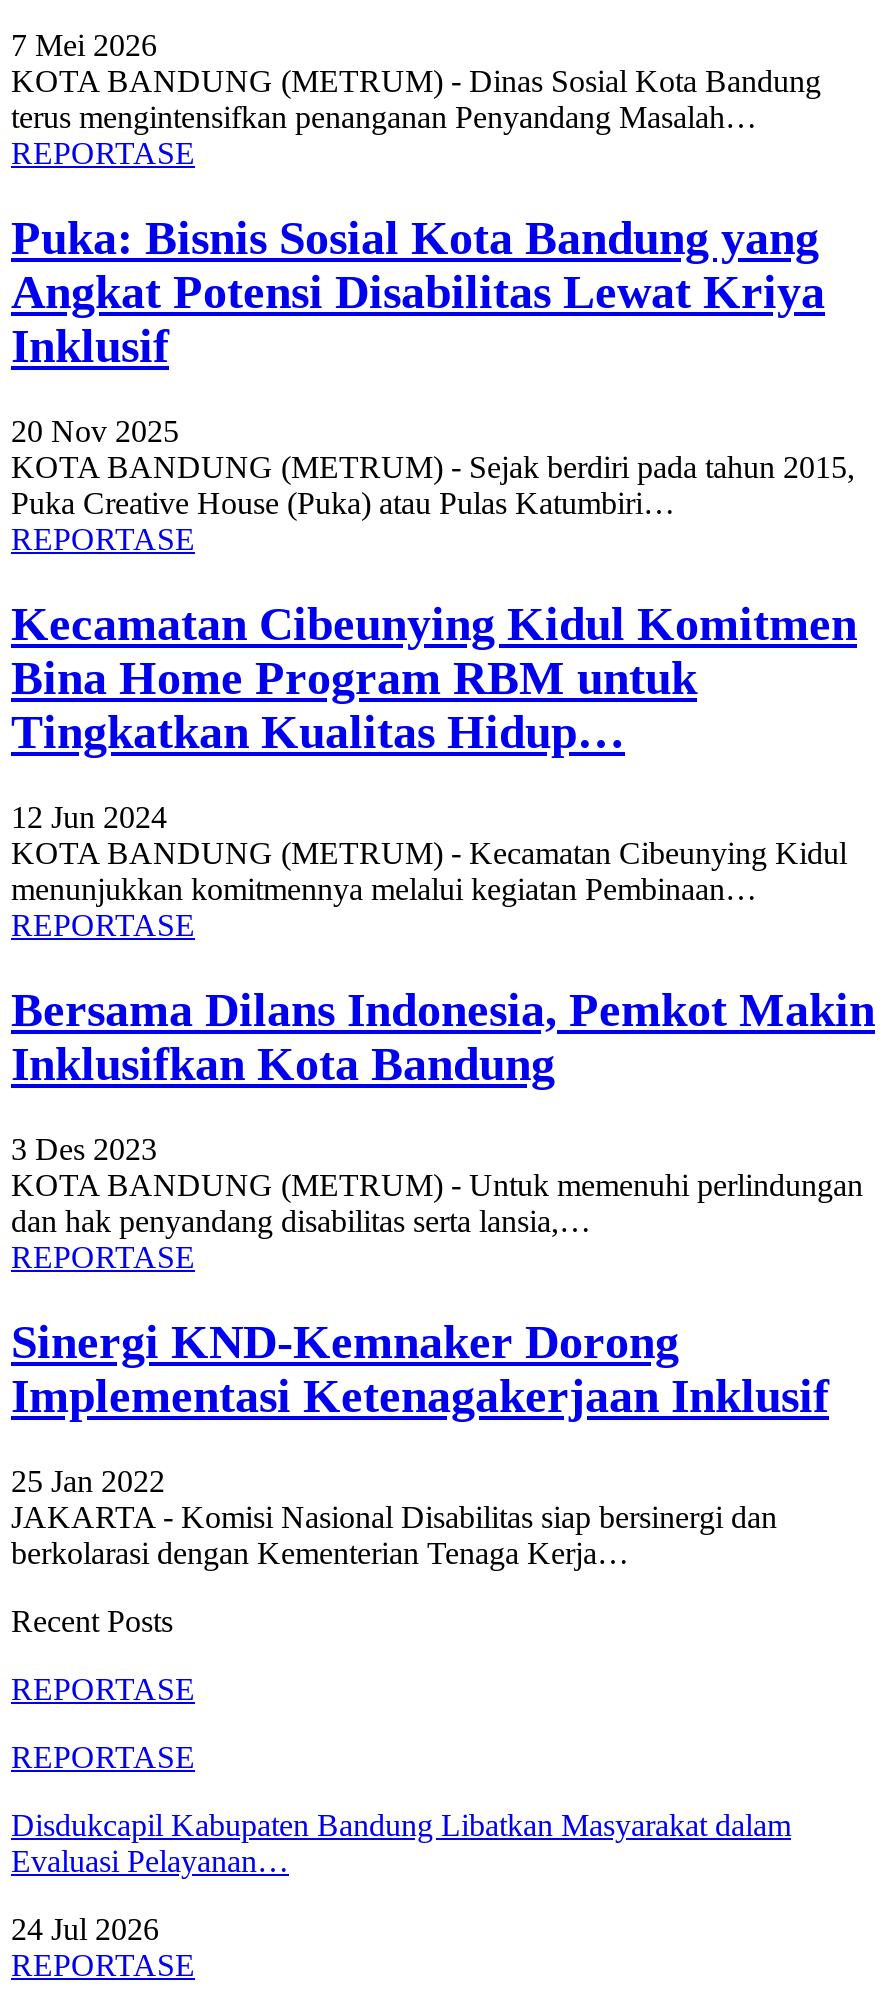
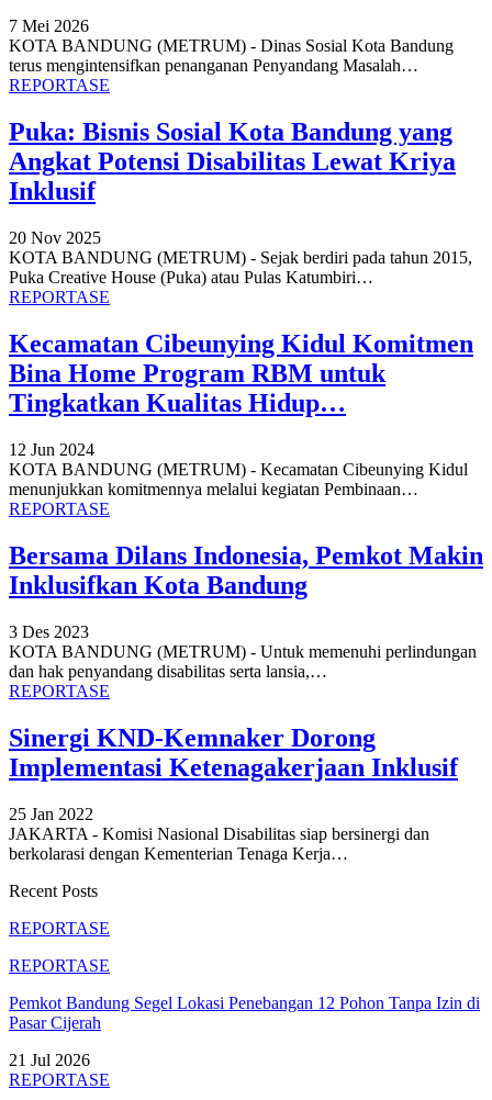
[11,1807,791,1877] Disdukcapil Kabupaten Bandung Libatkan Masyarakat dalam | Evaluasi Pelayanan… -> [9,993,480,1032] Pemkot Bandung Segel Lokasi Penebangan 12 Pohon Tanpa Izin di | Pasar Cijerah
[11,1911,159,1945] 24 Jul 2026 -> [9,1050,90,1069] 21 Jul 2026

